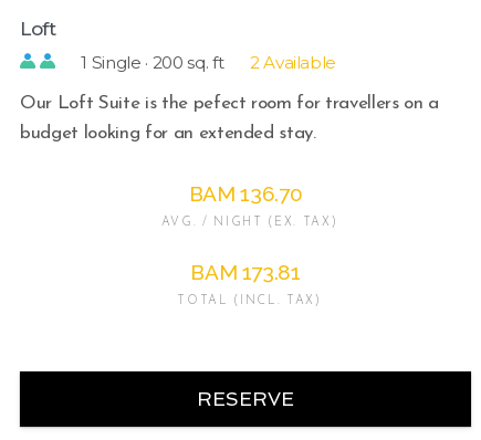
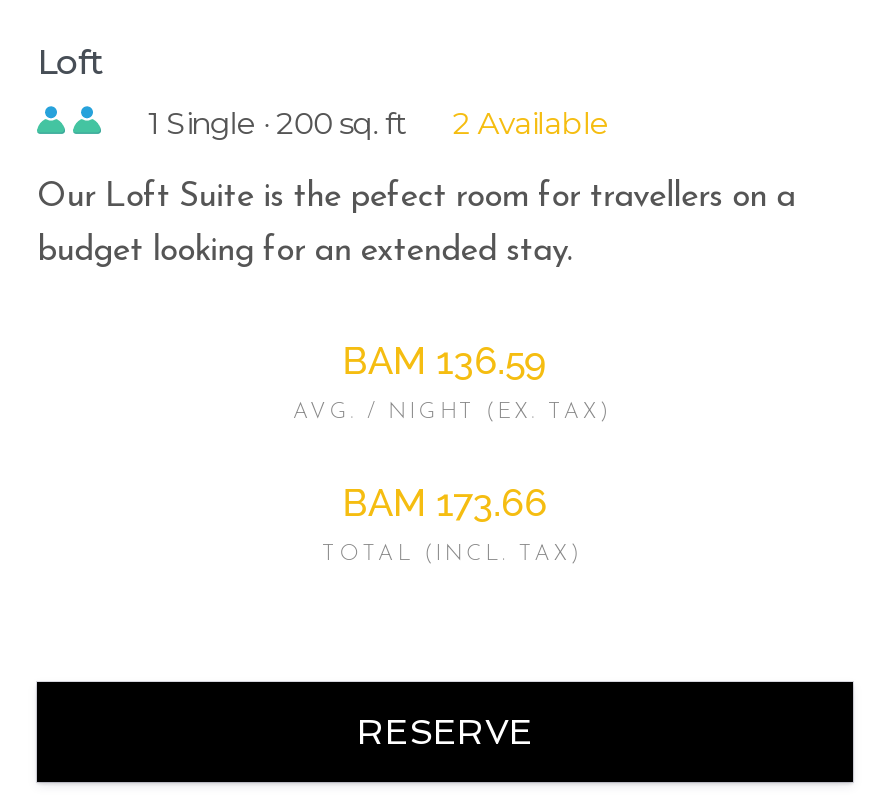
[189,181,302,206] BAM 136.70 -> [342,338,548,382] BAM 136.59
[190,260,301,284] BAM 173.81 -> [342,480,548,524] BAM 173.66

